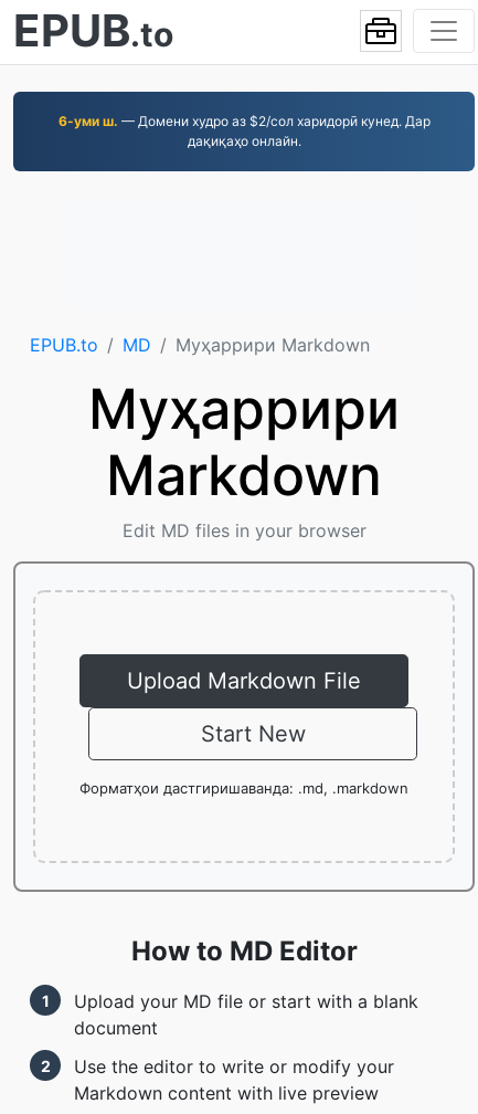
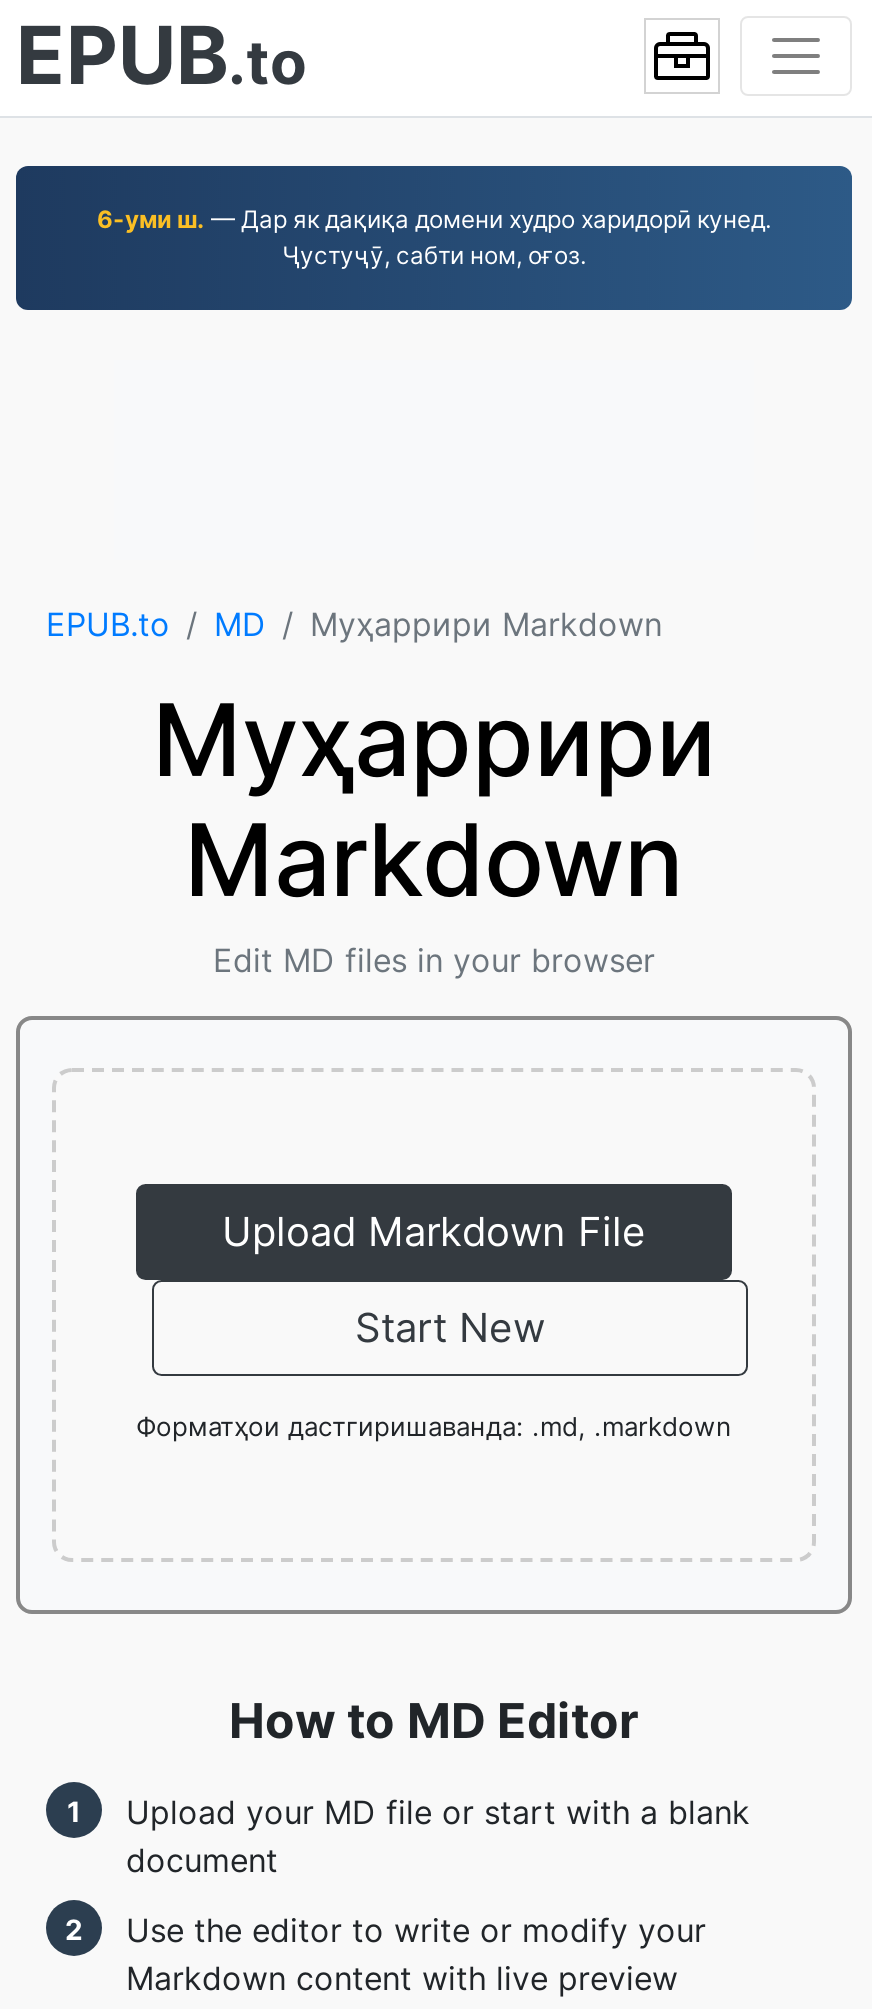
[58,113,430,149] 6-уми ш. — Домени худро аз $2/сол харидорӣ кунед. Дар | дақиқаҳо онлайн. -> [97,204,771,270] 6-уми ш. — Дар як дақиқа домени худро харидорӣ кунед. | Ҷустуҷӯ, сабти ном, оғоз.

